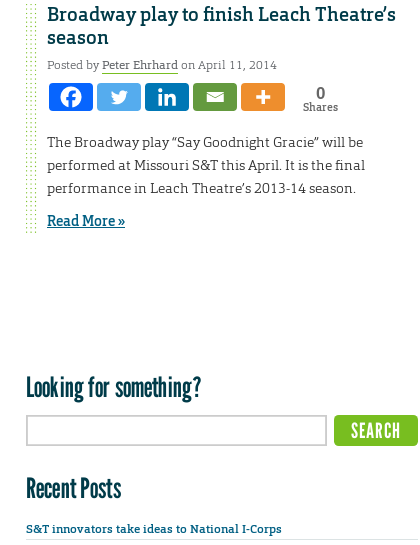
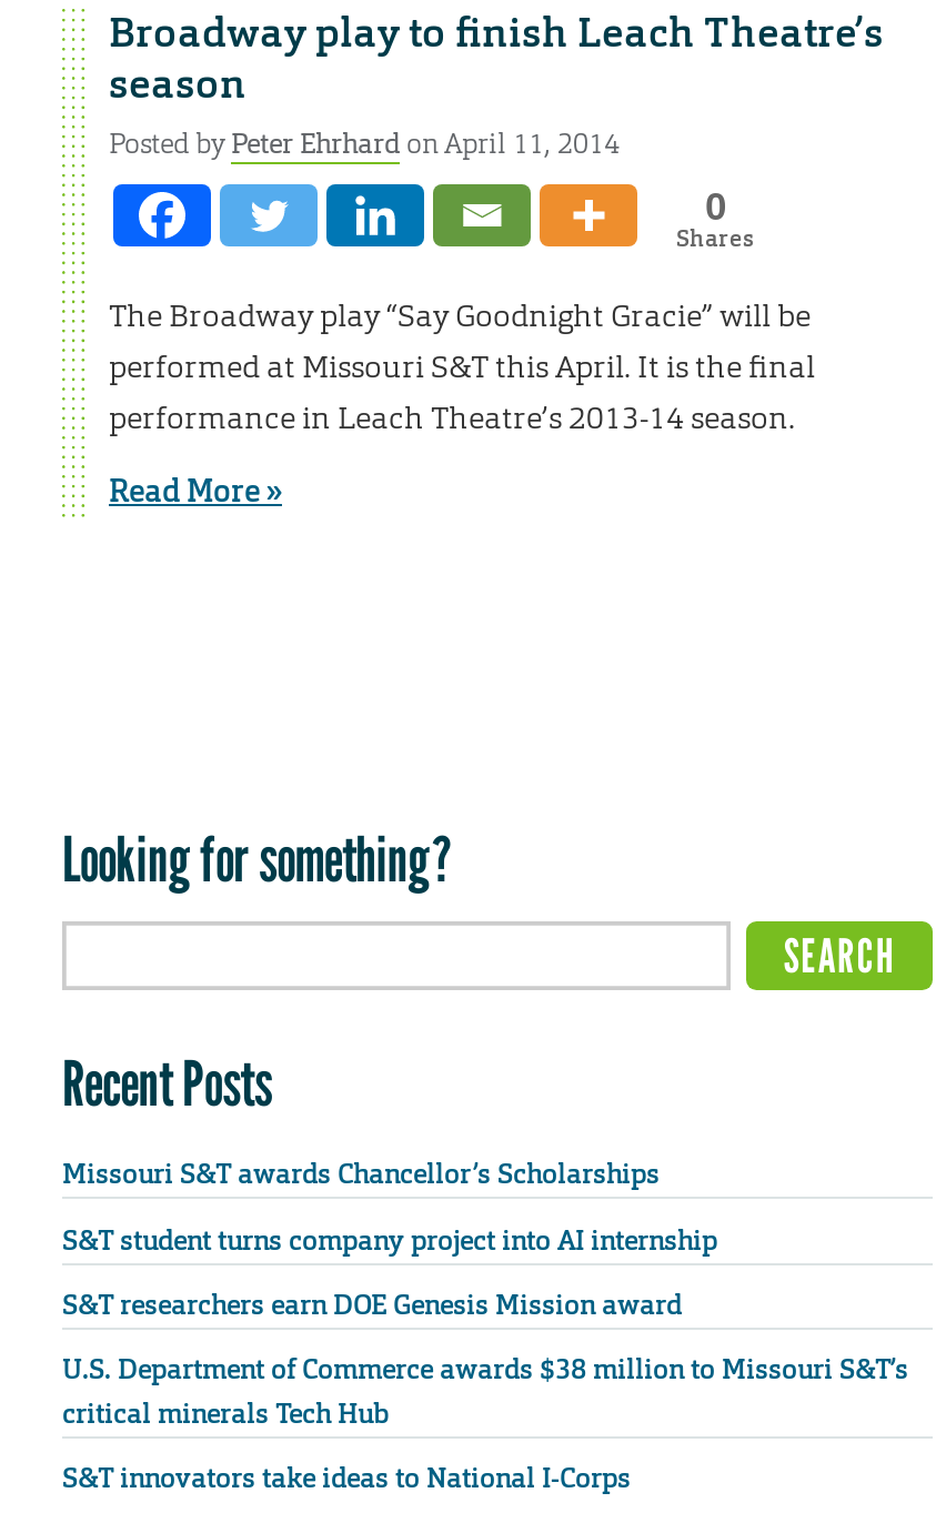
none -> [62,1158,908,1432] Missouri S&T awards Chancellor’s Scholarships | S&T student turns company project into AI internship | S&T researchers earn DOE Genesis Mission award | U.S. Department of Commerce awards $38 million to Missouri S&T’s | critical minerals Tech Hub

